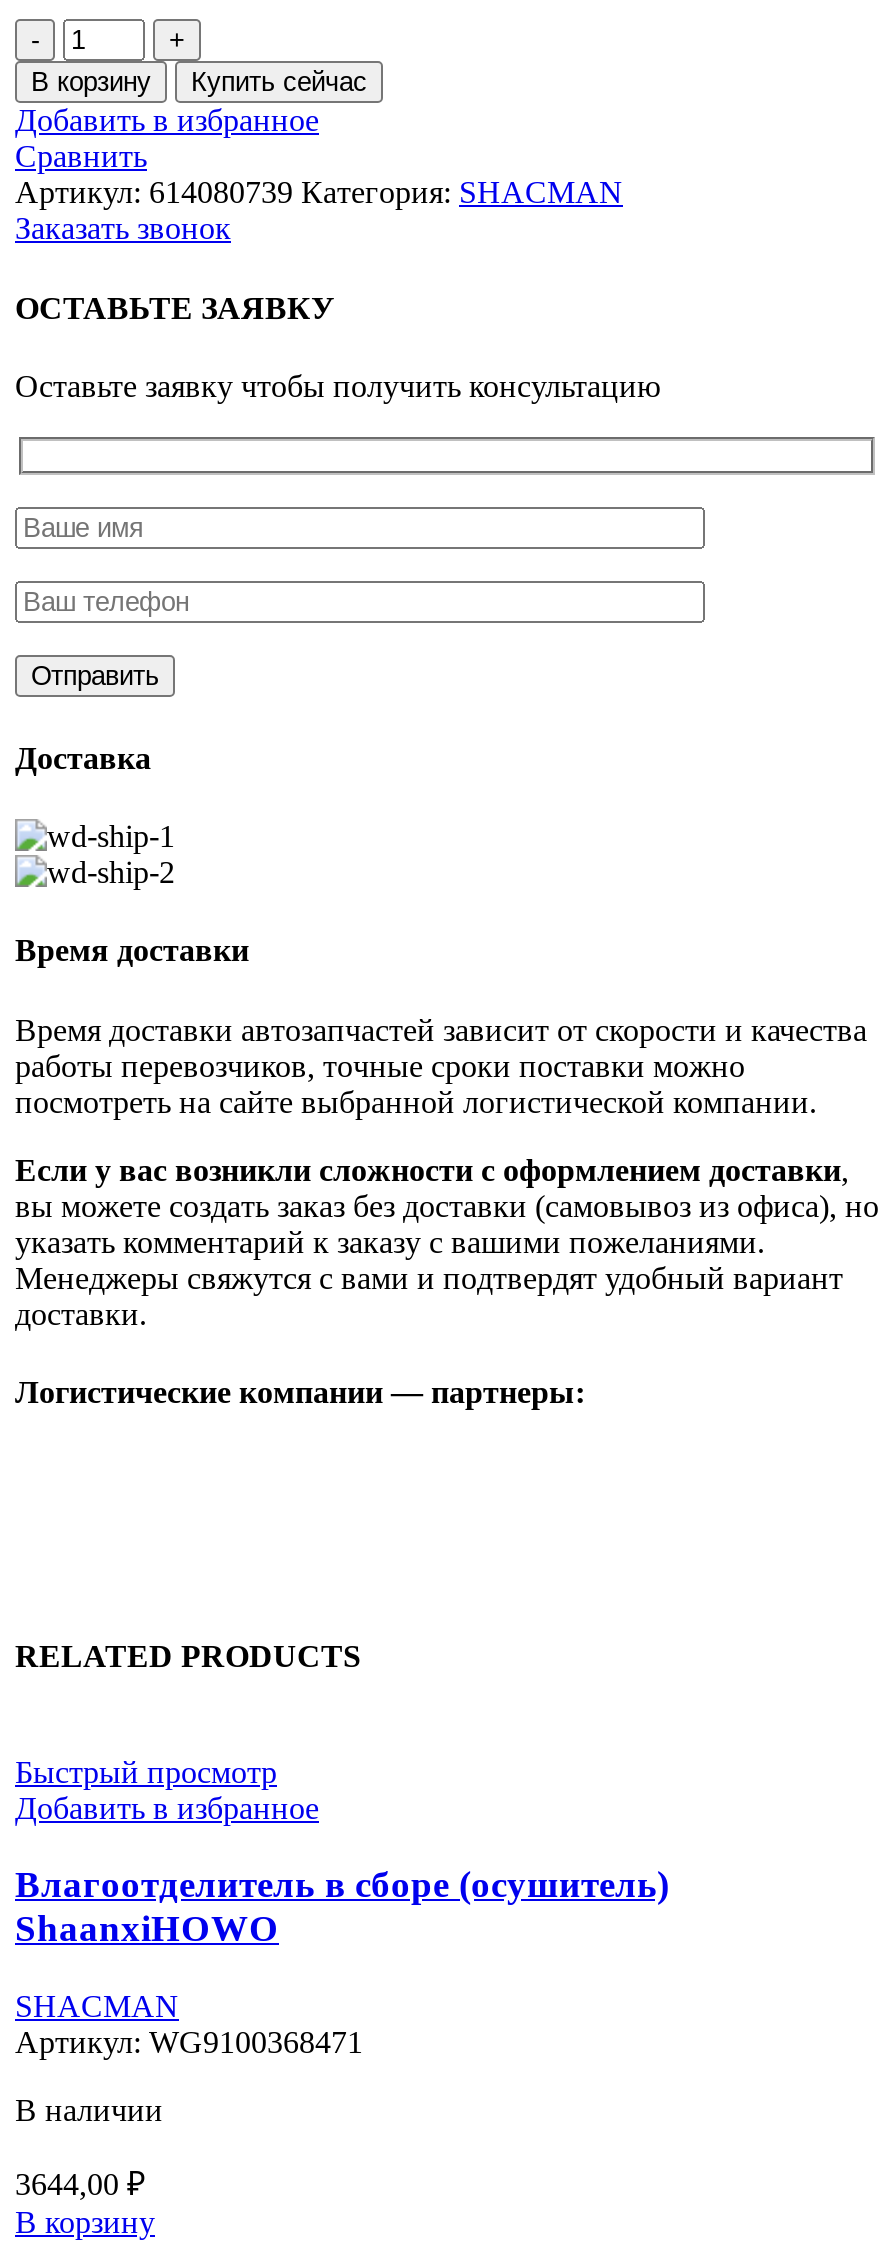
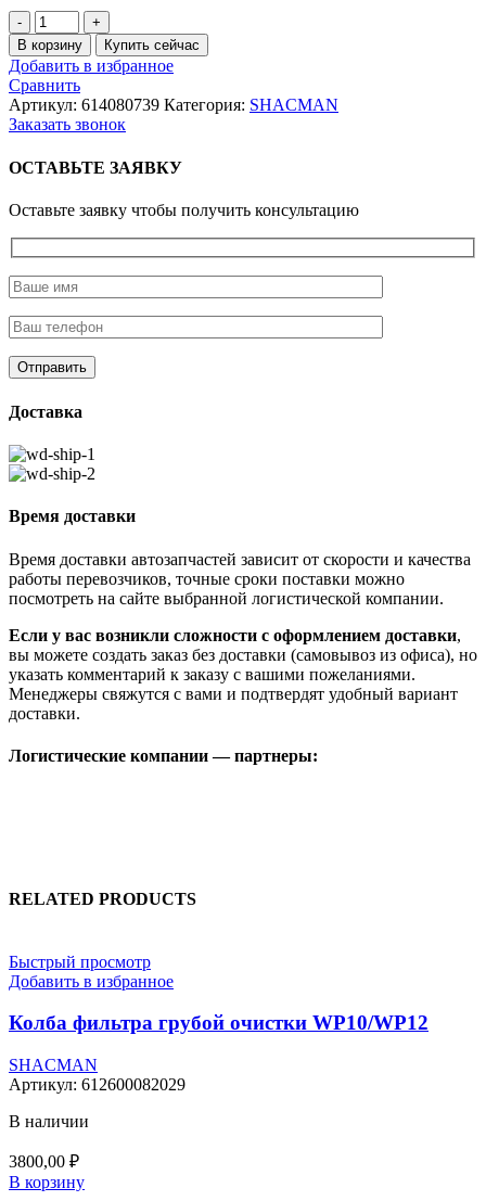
[15,1864,669,1950] Влагоотделитель в сборе (осушитель) | ShaanxiHOWO -> [9,1011,429,1034] Колба фильтра грубой очистки WP10/WP12
[15,2025,363,2059] Артикул: WG9100368471 -> [9,1075,186,1094] Артикул: 612600082029
[15,2167,145,2201] 3644,00 ₽ -> [9,1152,79,1171] 3800,00 ₽

